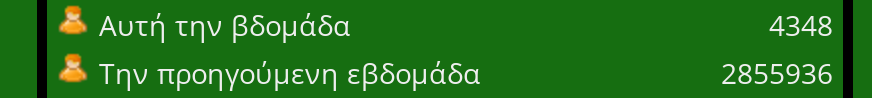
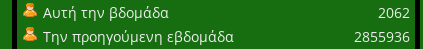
[769,6,833,44] 4348 -> [378,3,410,22] 2062

